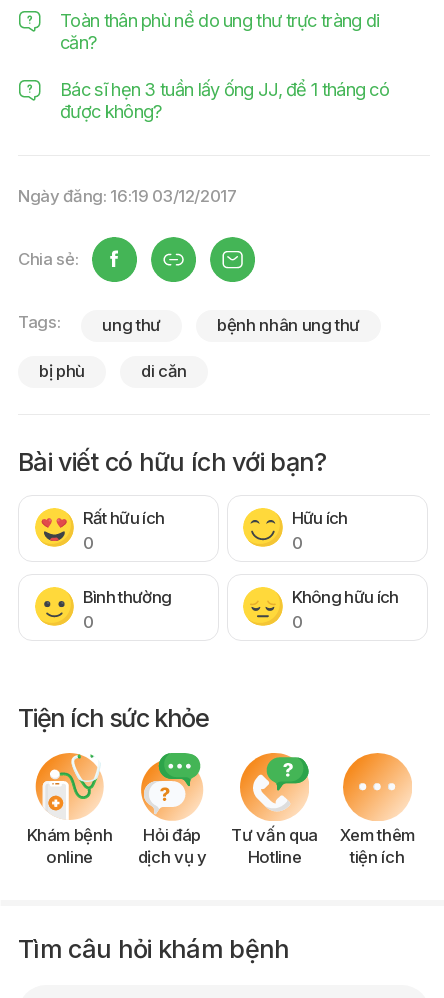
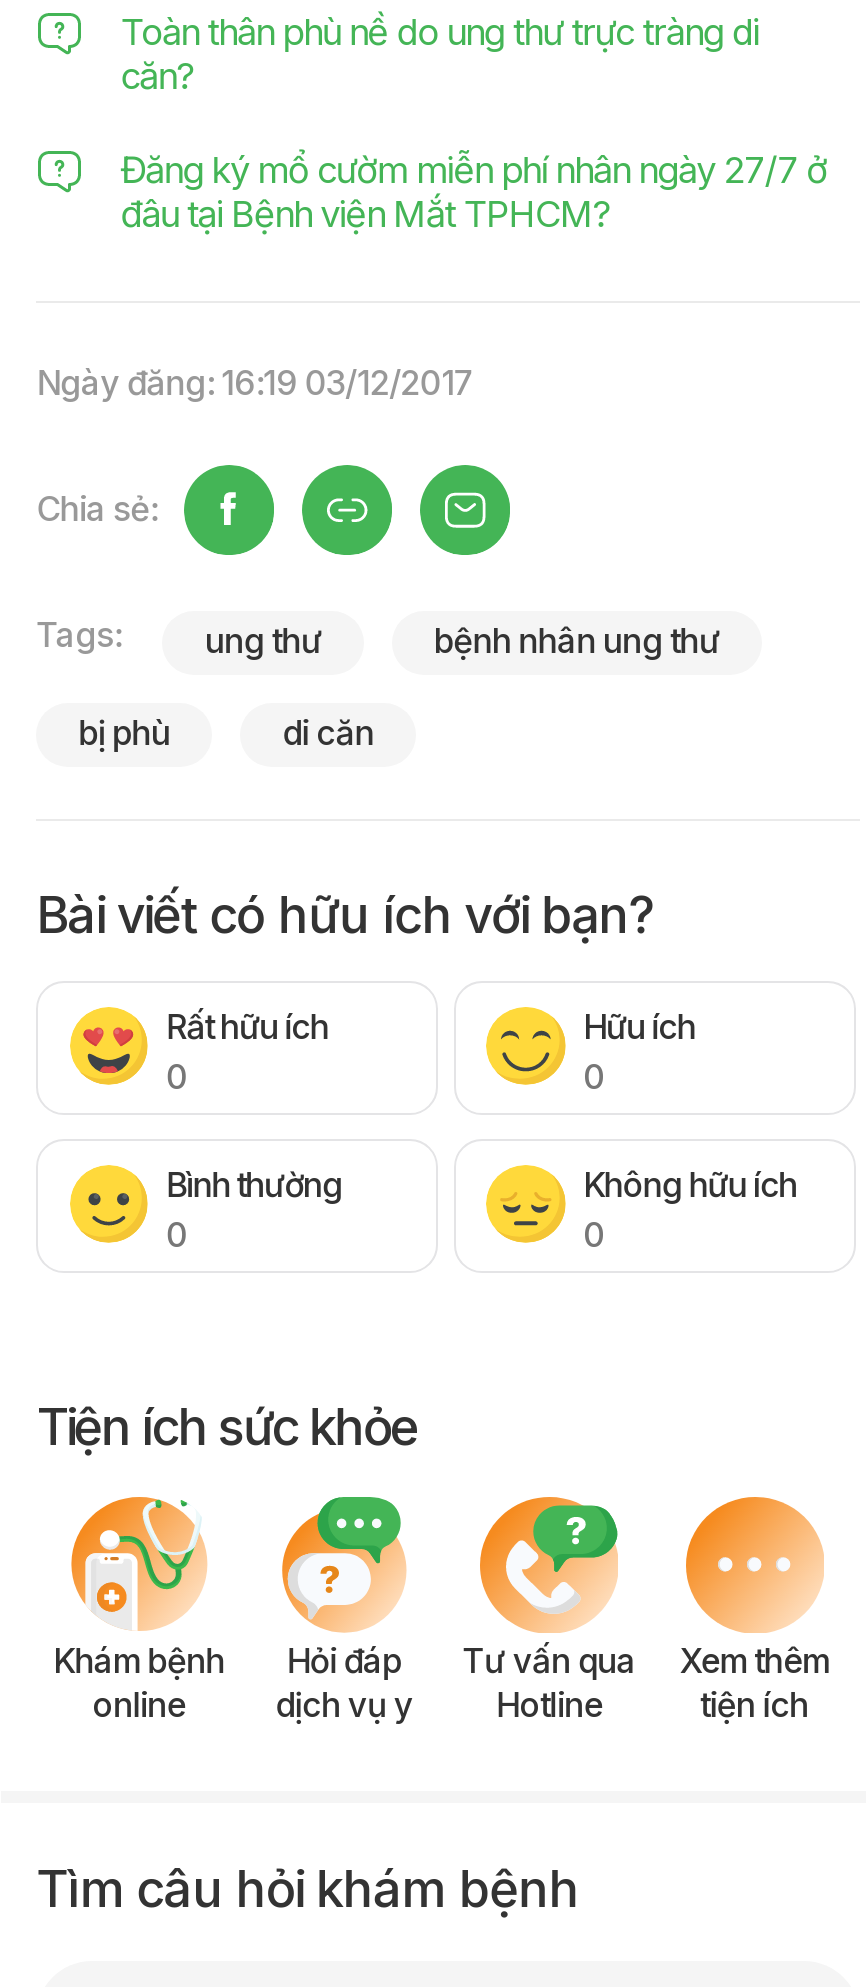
[60,78,389,122] Bác sĩ hẹn 3 tuần lấy ống JJ, để 1 tháng có | được không? -> [120,147,827,235] Đăng ký mổ cườm miễn phí nhân ngày 27/7 ở | đâu tại Bệnh viện Mắt TPHCM?

